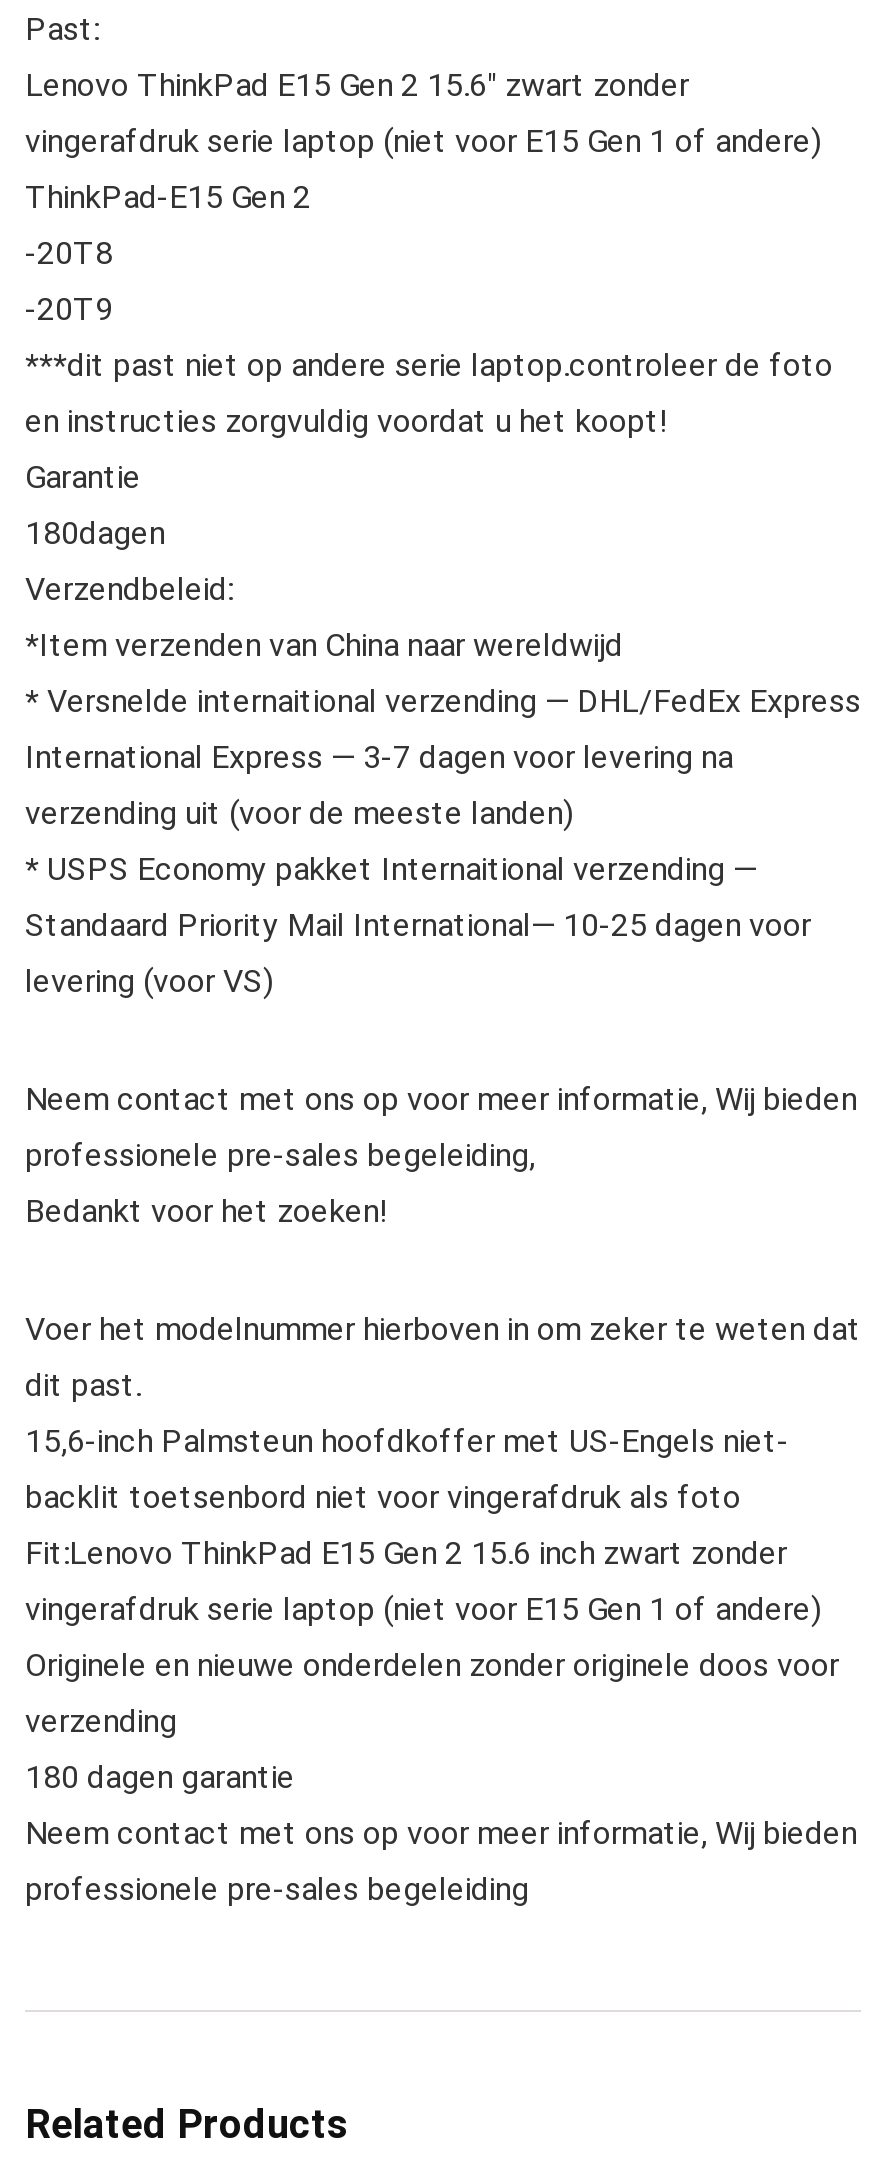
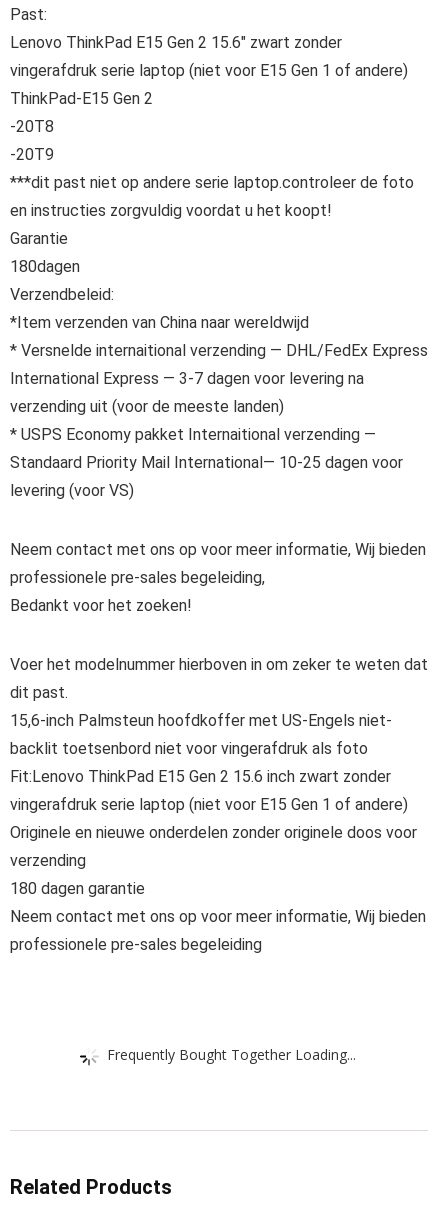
none -> [107,1044,356,1063] Frequently Bought Together Loading...

